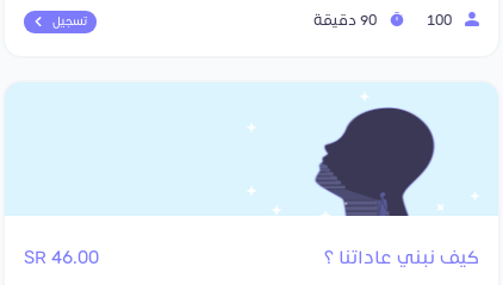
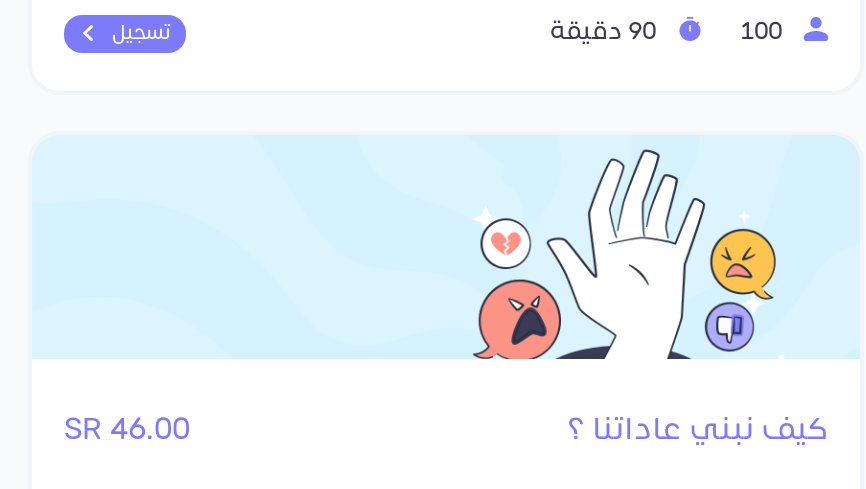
[269,91,448,217] [image] -> [472,147,778,361] [image]

